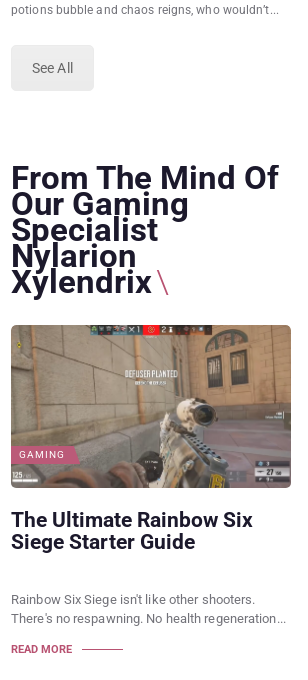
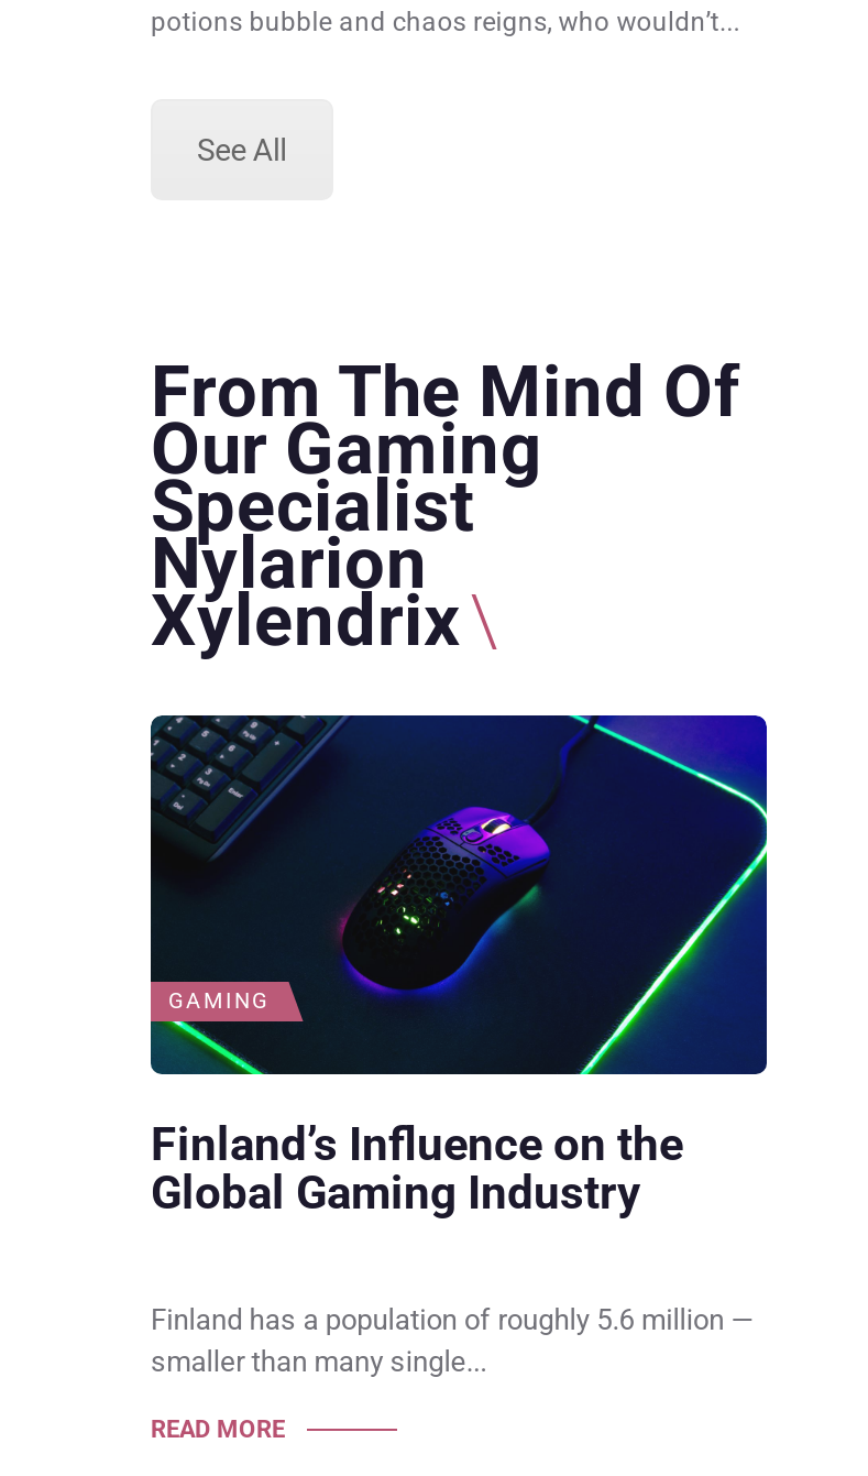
[10,324,292,554] [image] | The Ultimate Rainbow Six | Siege Starter Guide -> [149,713,769,1219] [image] | Finland’s Influence on the | Global Gaming Industry
[11,592,286,626] Rainbow Six Siege isn't like other shooters. | There's no respawning. No health regeneration... -> [151,1303,753,1378] Finland has a population of roughly 5.6 million — | smaller than many single...

